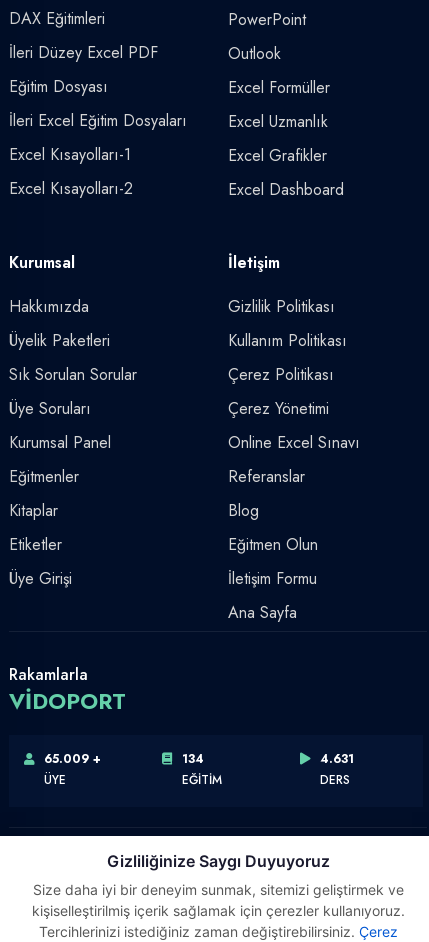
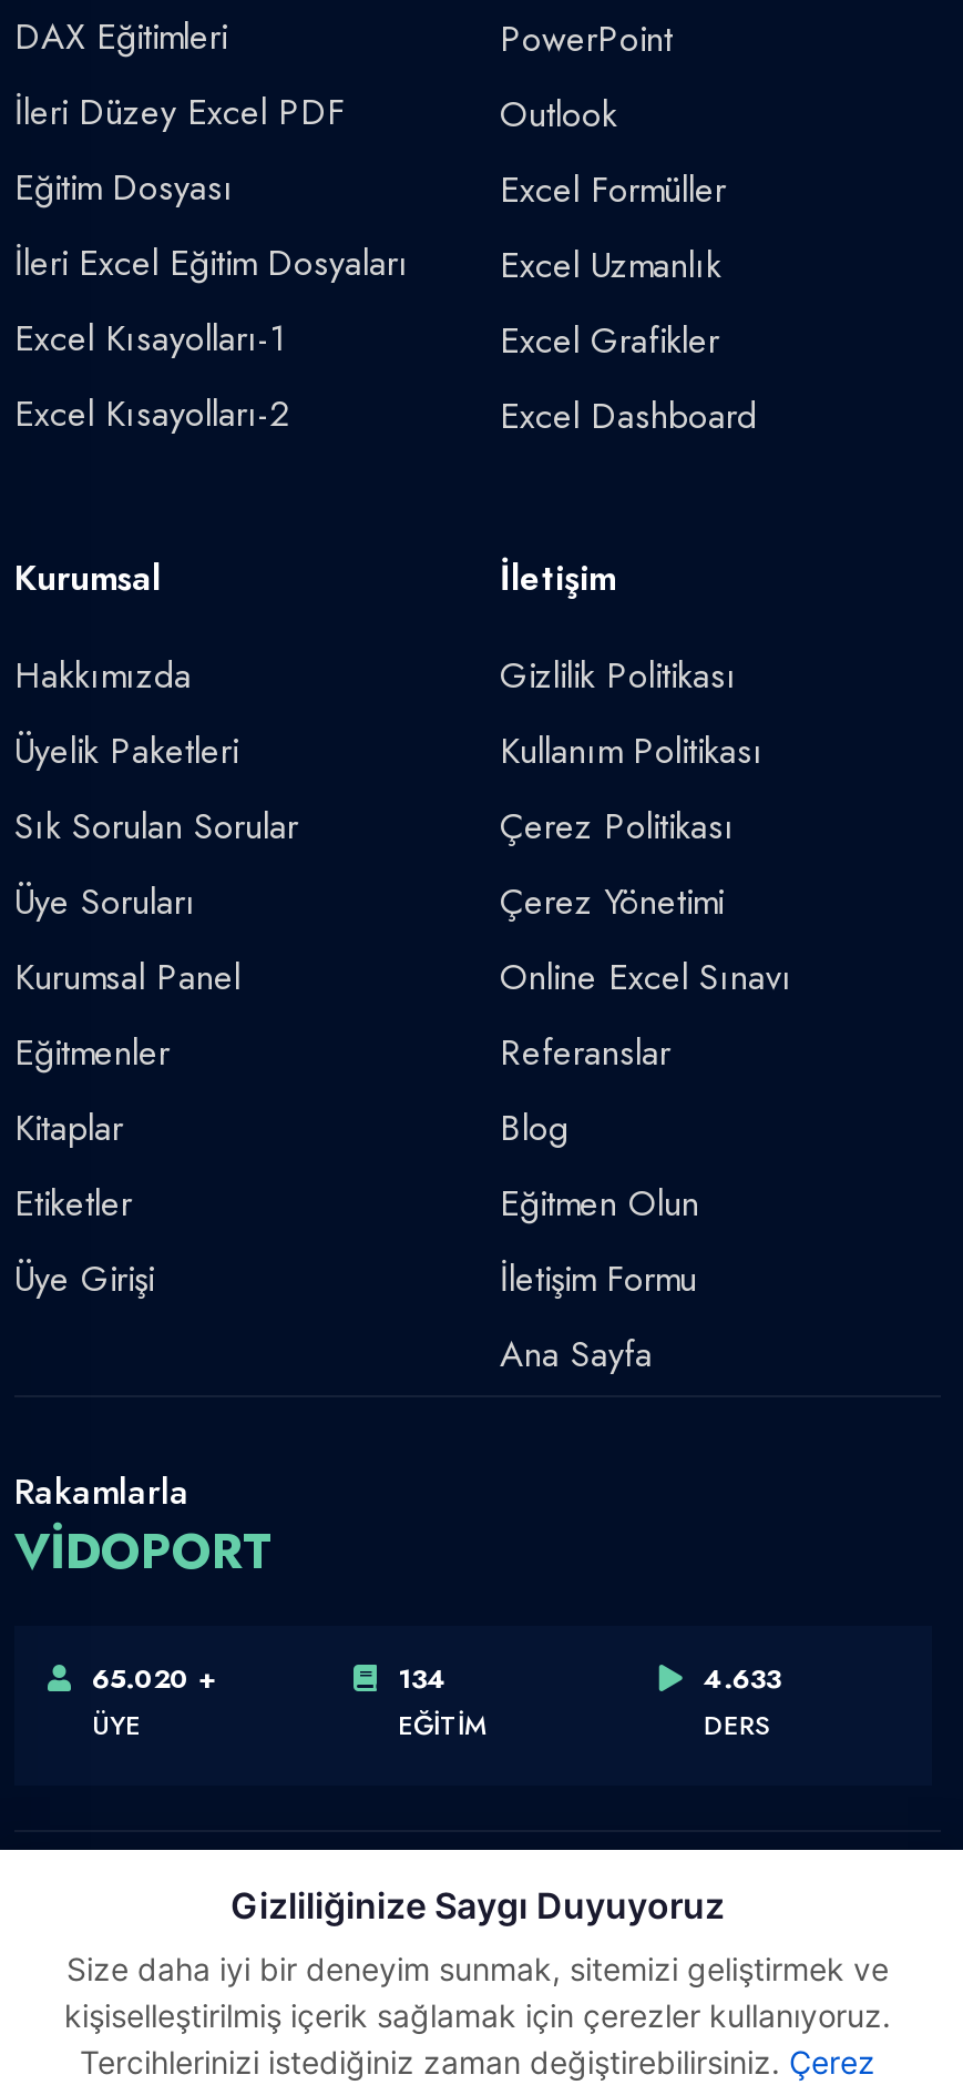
[40,750,101,768] 65.009 + -> [83,1659,216,1699] 65.020 +
[316,750,354,768] 4.631 -> [695,1659,781,1699] 4.633

